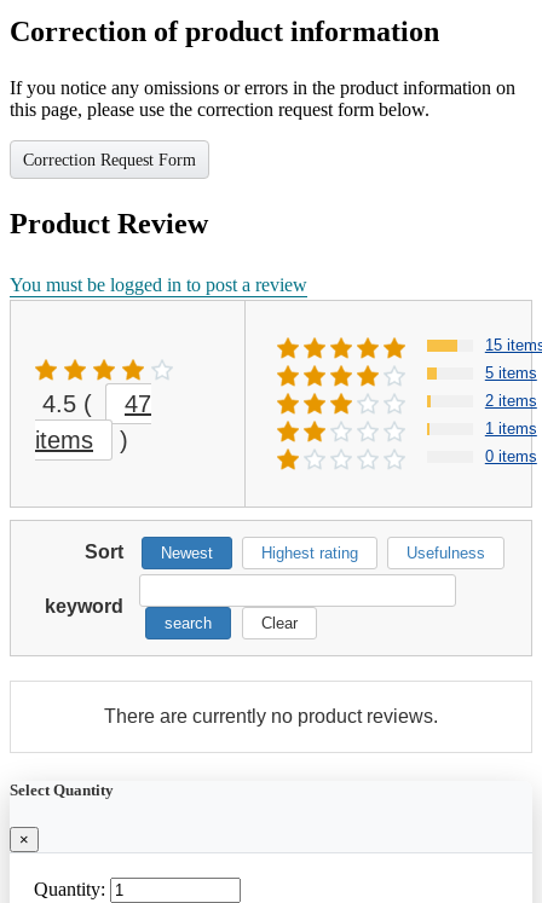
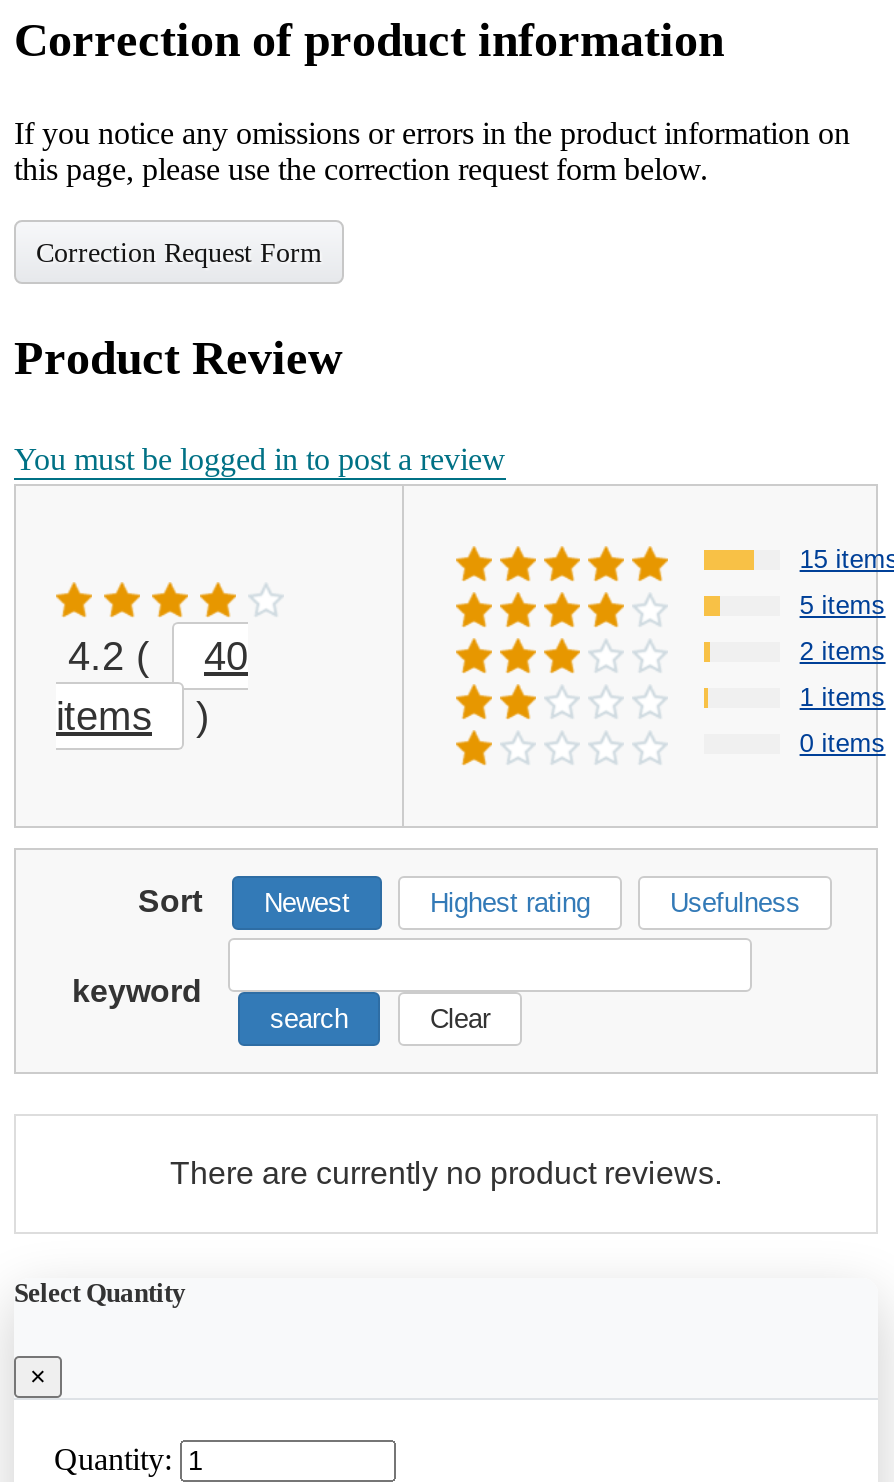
[35,391,99,417] 4.5 ( -> [56,635,162,679] 4.2 (
[125,391,151,417] 47 -> [204,635,248,679] 40

